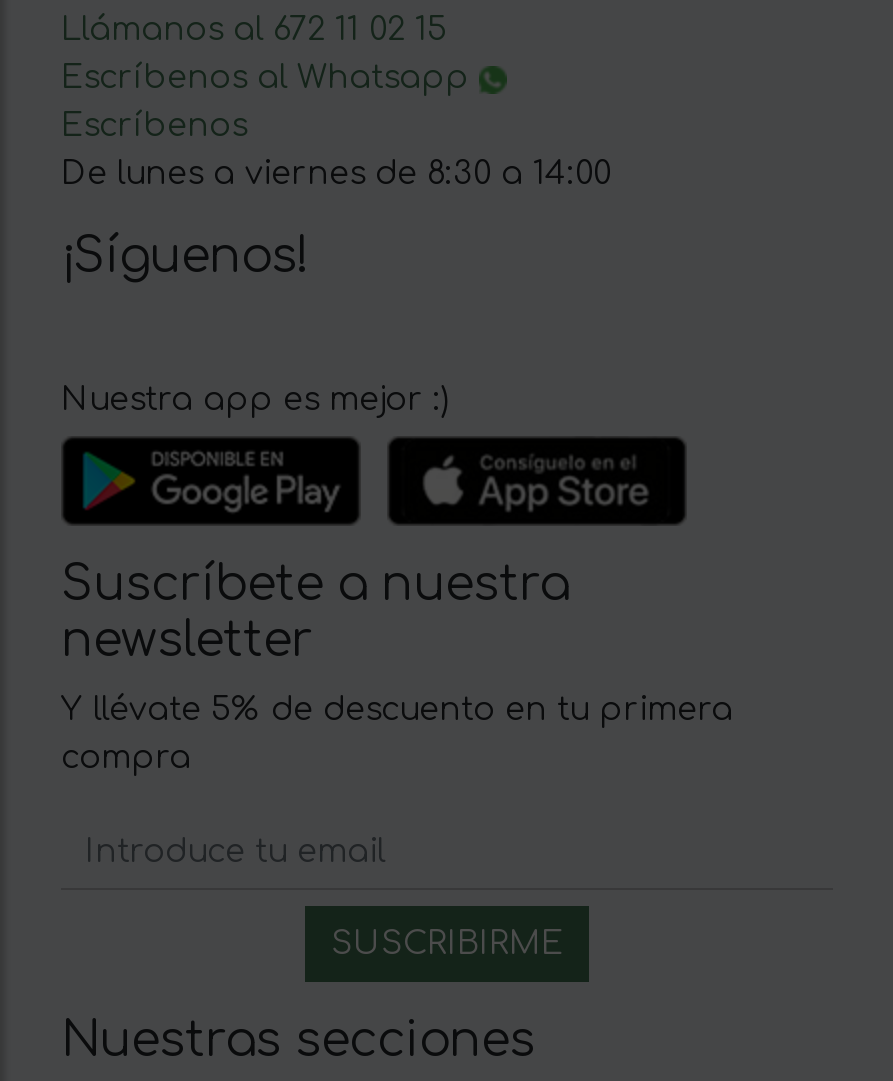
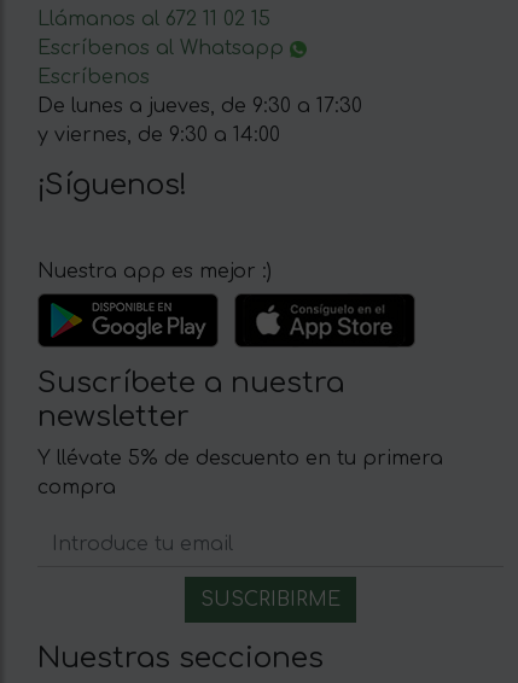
[61,157,611,193] De lunes a viernes de 8:30 a 14:00 -> [37,96,362,146] De lunes a jueves, de 9:30 a 17:30 | y viernes, de 9:30 a 14:00

